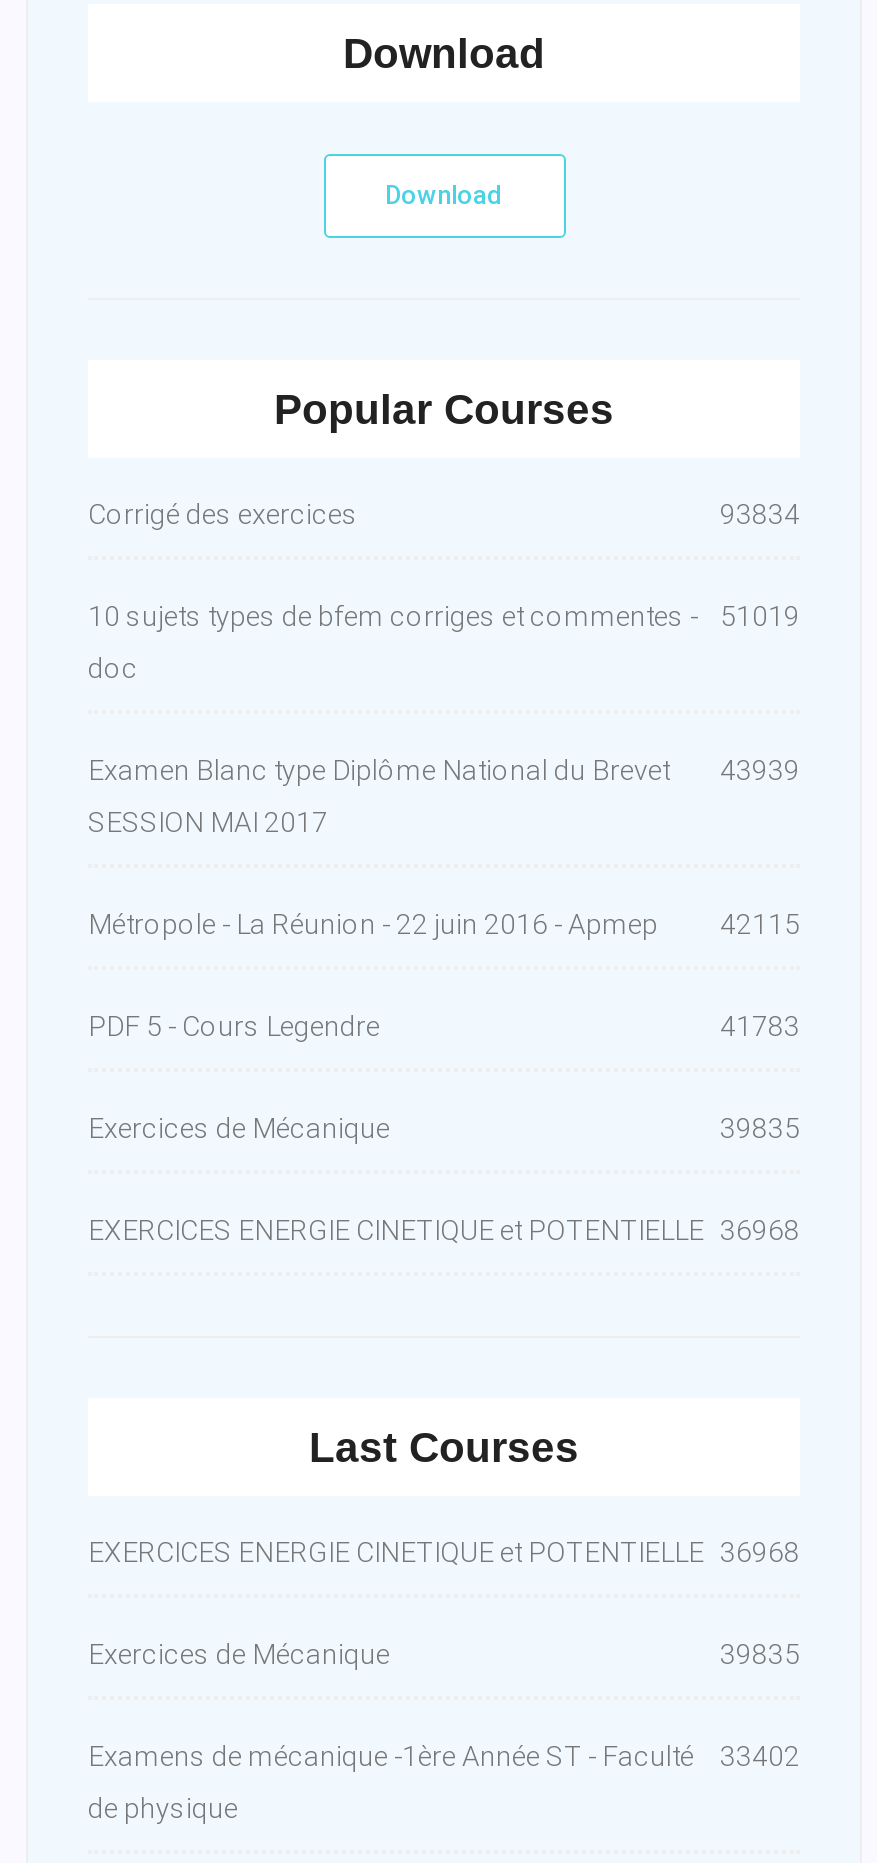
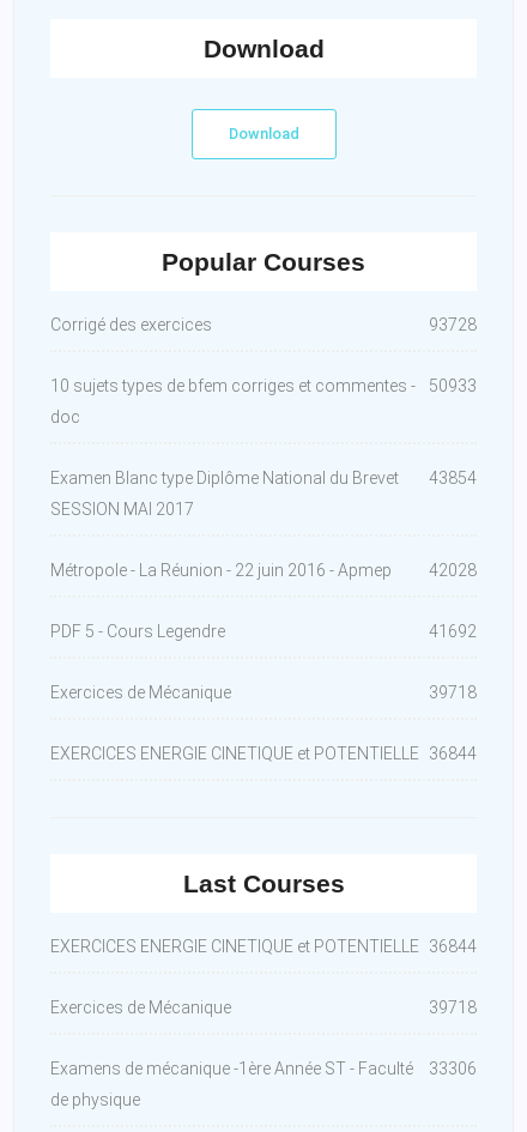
[720,498,800,530] 93834 -> [429,315,477,334] 93728
[88,600,800,632] 10 sujets types de bfem corriges et commentes - 51019 -> [50,376,477,395] 10 sujets types de bfem corriges et commentes - 50933
[88,754,800,786] Examen Blanc type Diplôme National du Brevet 43939 -> [50,468,477,488] Examen Blanc type Diplôme National du Brevet 43854
[88,908,800,940] Métropole - La Réunion - 22 juin 2016 - Apmep 42115 -> [50,561,477,580] Métropole - La Réunion - 22 juin 2016 - Apmep 42028
[720,1010,800,1042] 41783 -> [429,622,477,641] 41692
[720,1112,800,1144] 39835 -> [429,683,477,702] 39718
[88,1214,800,1246] EXERCICES ENERGIE CINETIQUE et POTENTIELLE 36968 -> [50,744,477,763] EXERCICES ENERGIE CINETIQUE et POTENTIELLE 36844
[88,1536,800,1568] EXERCICES ENERGIE CINETIQUE et POTENTIELLE 36968 -> [50,937,477,956] EXERCICES ENERGIE CINETIQUE et POTENTIELLE 36844
[720,1638,800,1670] 39835 -> [429,998,477,1017] 39718
[88,1740,800,1772] Examens de mécanique -1ère Année ST - Faculté 33402 -> [50,1059,477,1078] Examens de mécanique -1ère Année ST - Faculté 33306

